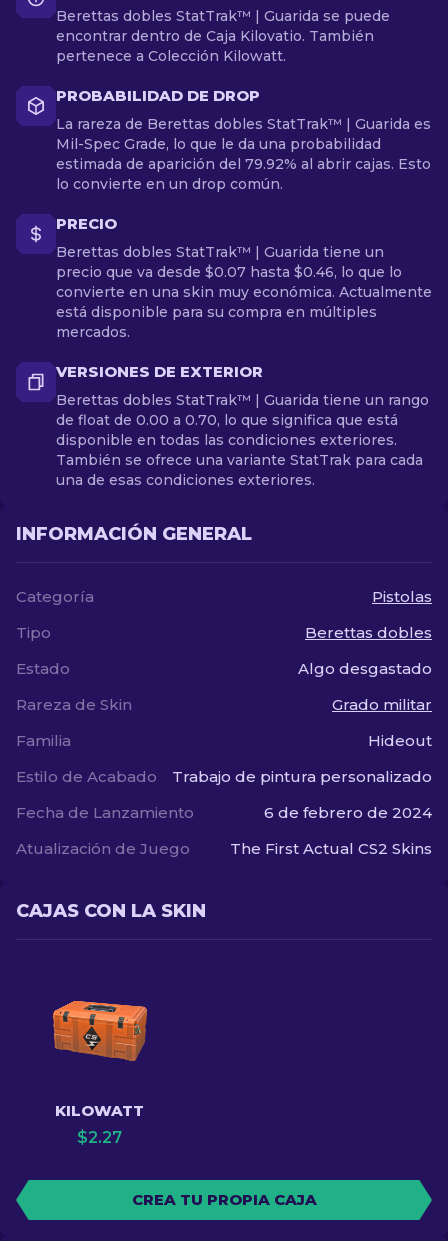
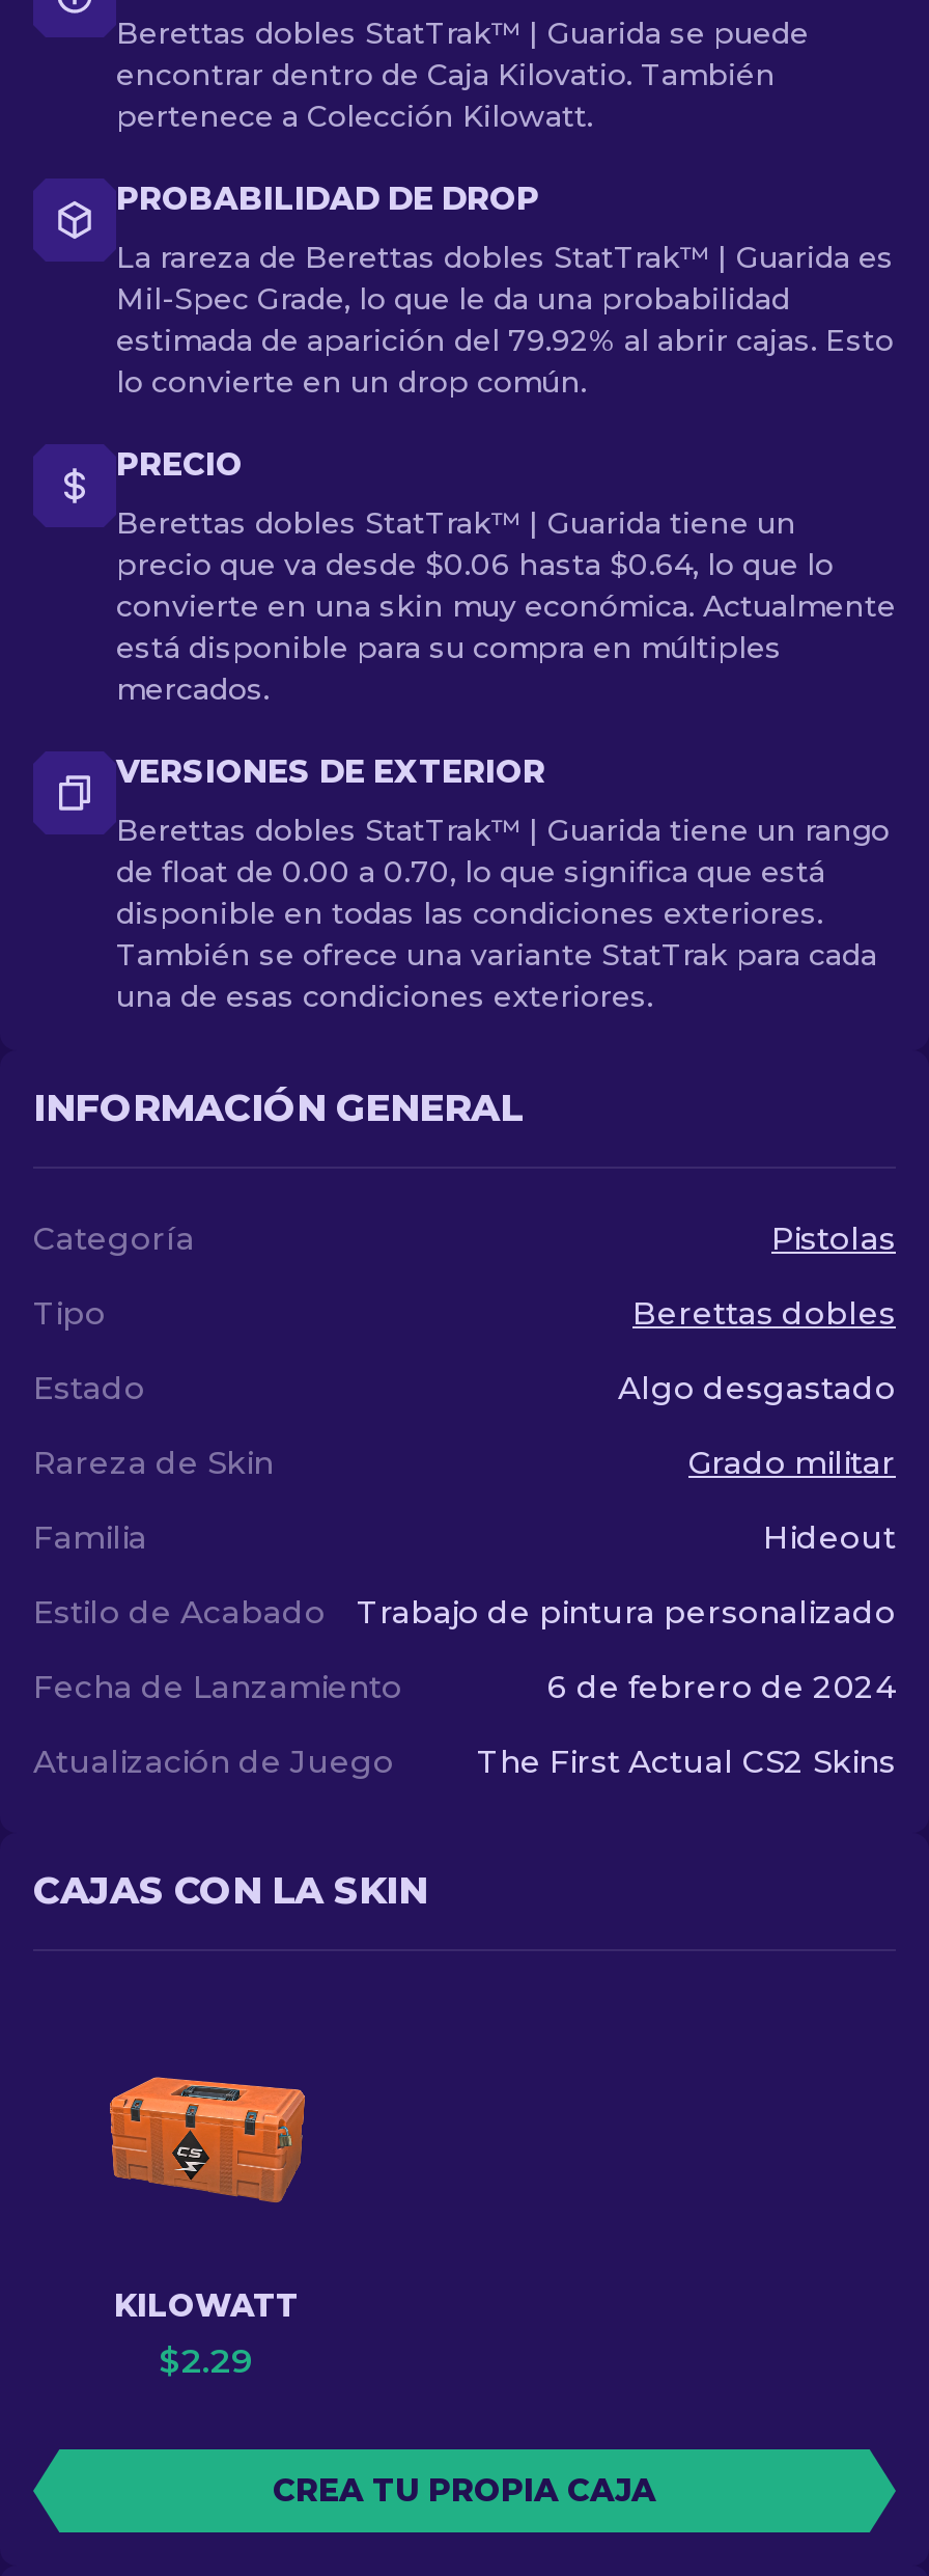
[56,263,402,281] precio que va desde $0.07 hasta $0.46, lo que lo -> [116,546,834,583] precio que va desde $0.06 hasta $0.64, lo que lo
[77,1128,122,1147] $2.27 -> [159,2341,254,2381] $2.29

